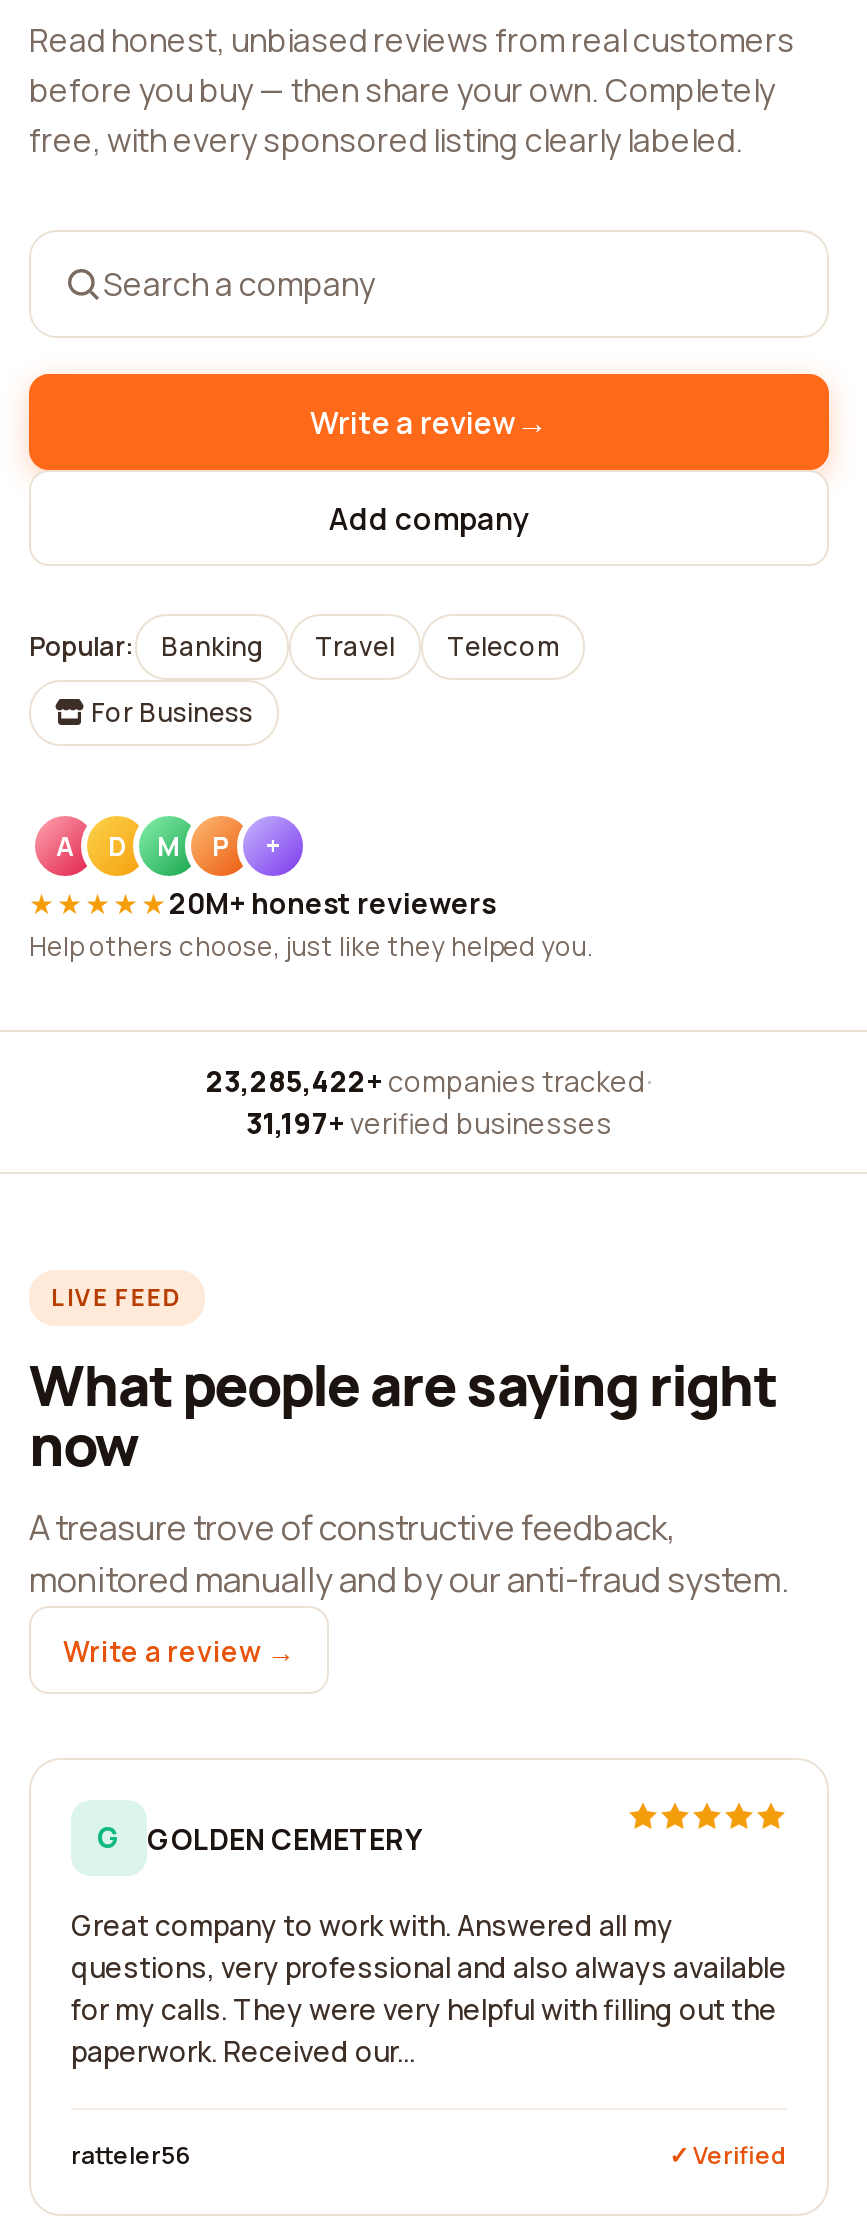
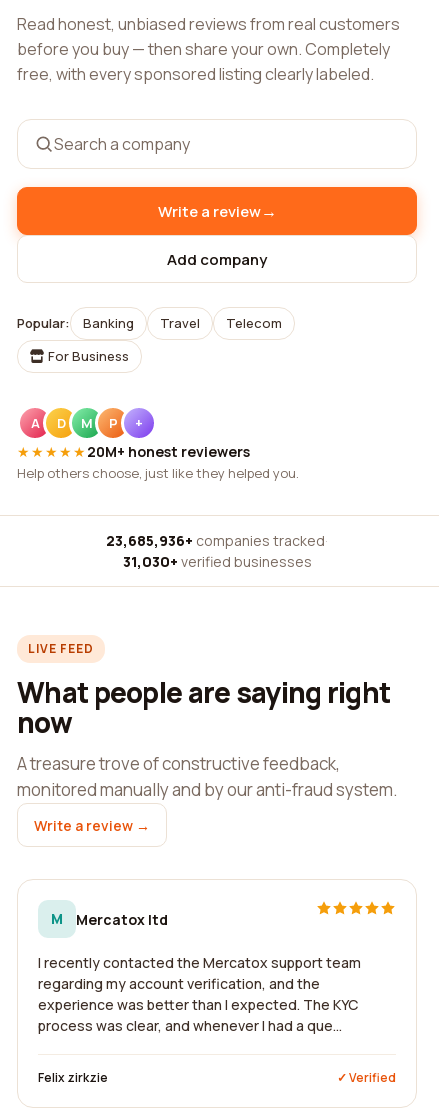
[206,1062,652,1100] 23,285,422+ companies tracked · -> [106,531,328,550] 23,685,936+ companies tracked ·
[246,1104,612,1142] 31,197+ verified businesses -> [122,552,311,571] 31,030+ verified businesses
[97,1818,421,1857] G | GOLDEN CEMETERY -> [51,909,168,928] M | Mercatox ltd
[71,1906,787,2070] Great company to work with. Answered all my | questions, very professional and also always available | for my calls. They were very helpful with filling out the | paperwork. Received our... -> [38,953,361,1035] I recently contacted the Mercatox support team | regarding my account verification, and the | experience was better than I expected. The KYC | process was clear, and whenever I had a que...
[71,2138,191,2172] ratteler56 -> [38,1069,108,1086] Felix zirkzie

